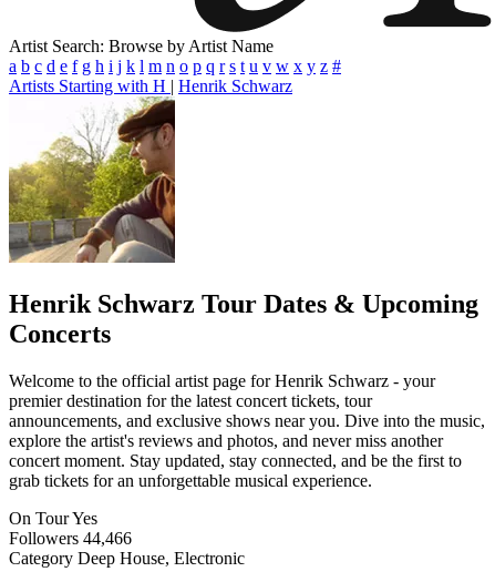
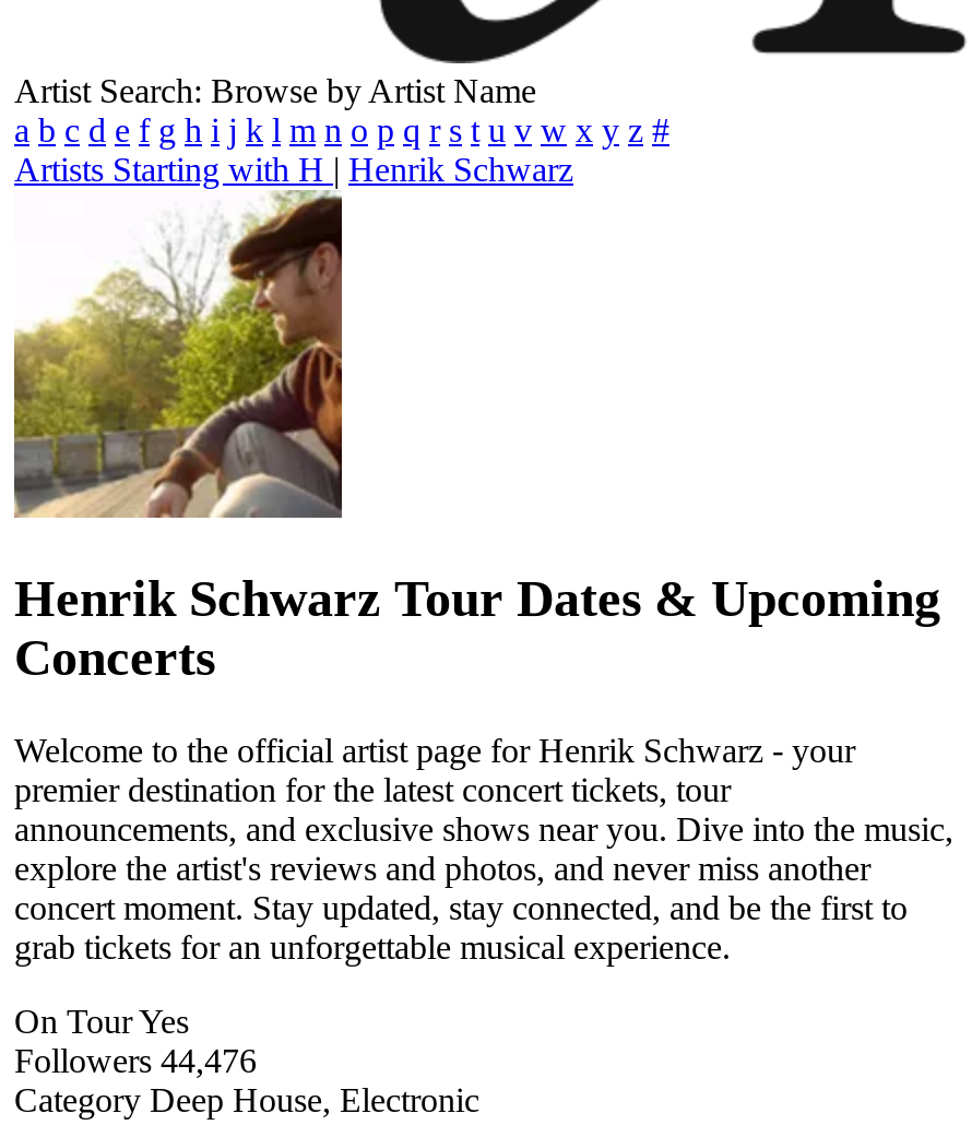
[9,529,132,547] Followers 44,466 -> [14,1042,257,1079] Followers 44,476

